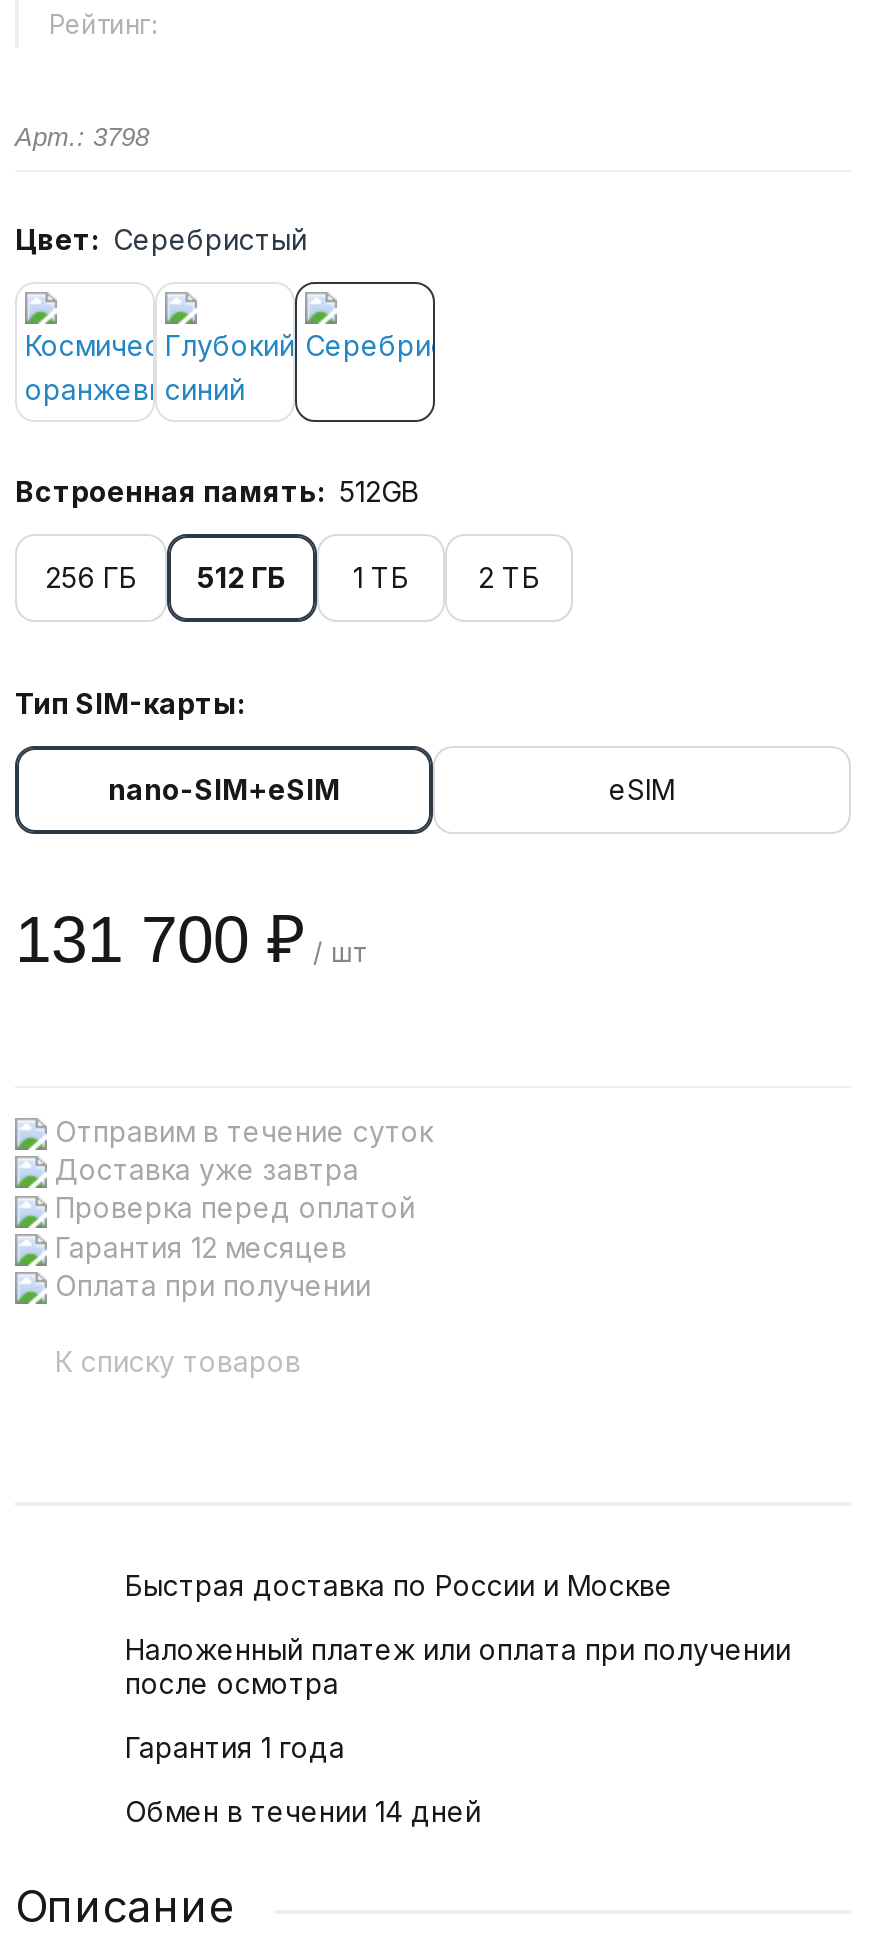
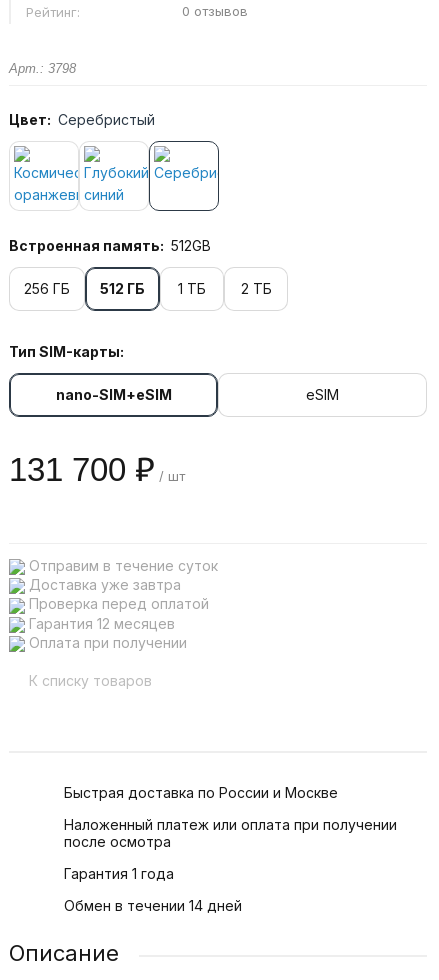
none -> [182,3,248,19] 0 отзывов

